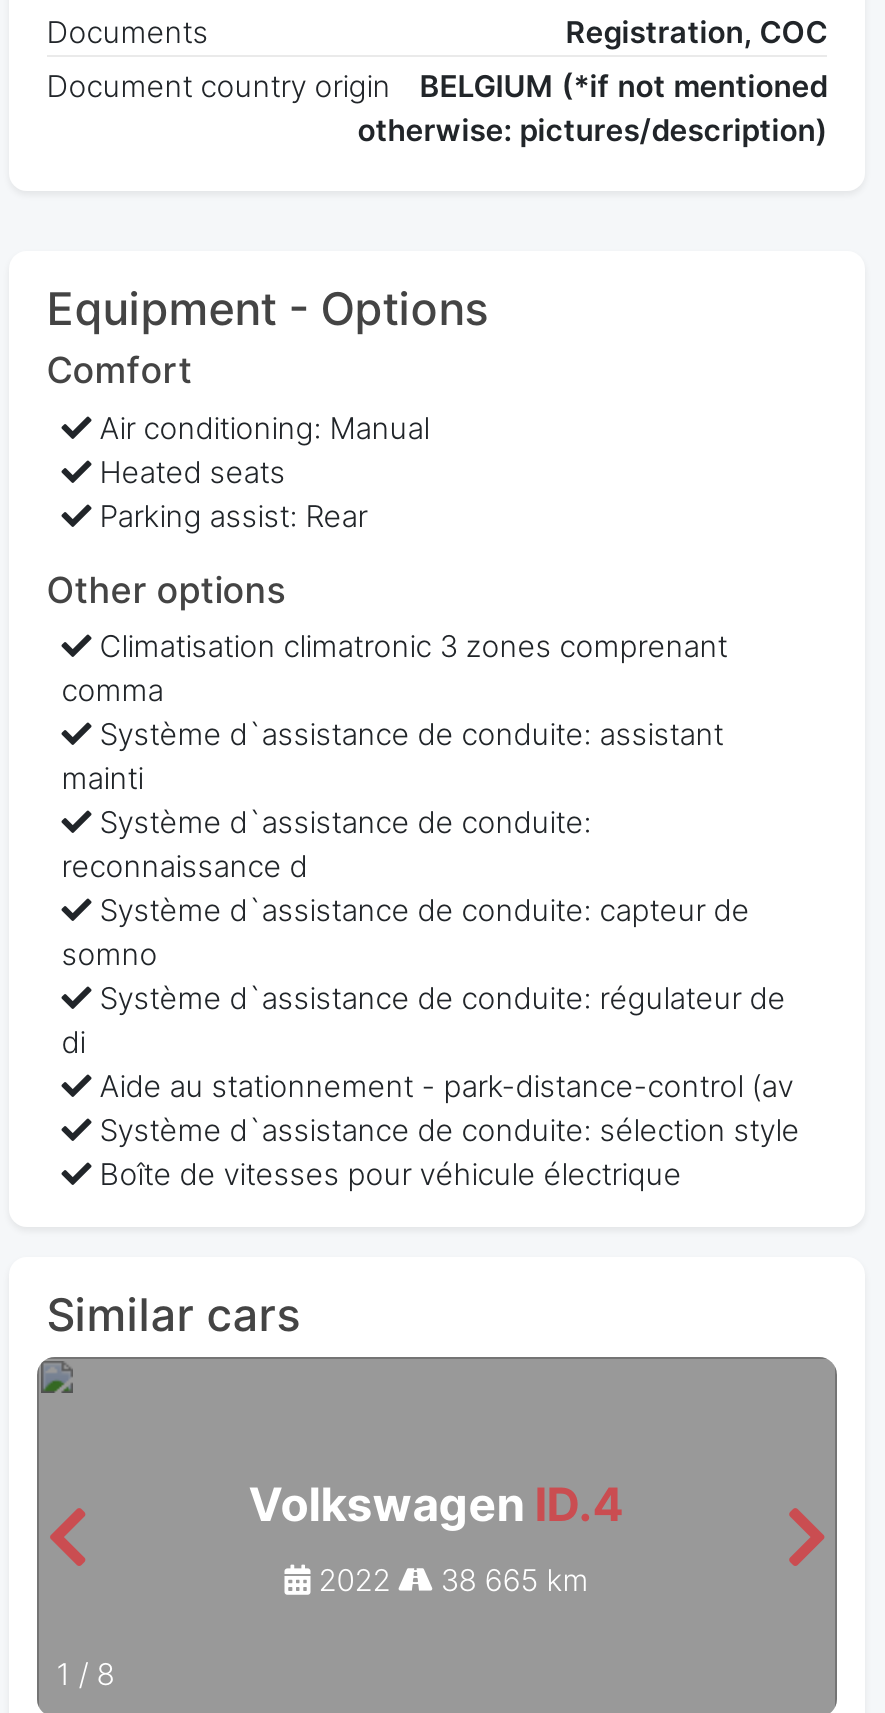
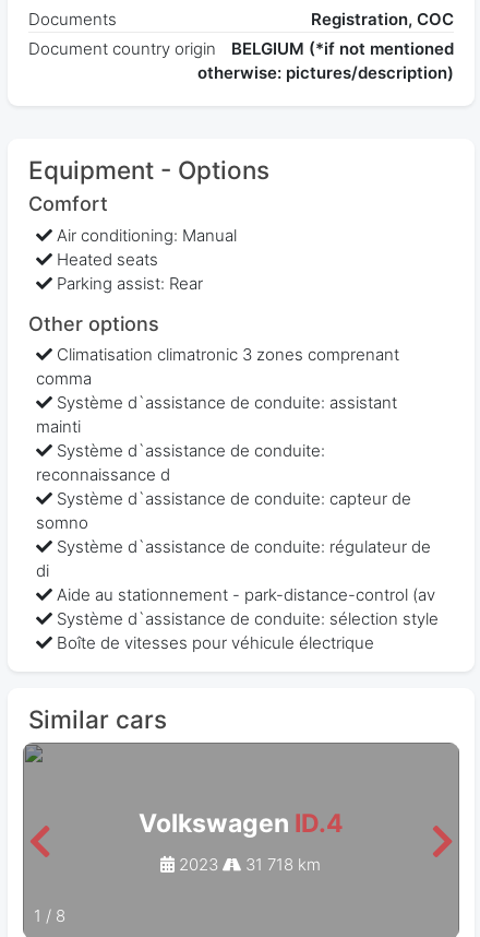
[311,1561,391,1599] 2022 -> [175,854,218,875] 2023
[433,1561,589,1599] 38 665 km -> [241,854,321,875] 31 718 km

